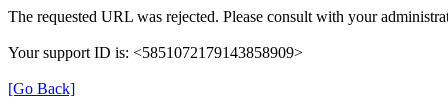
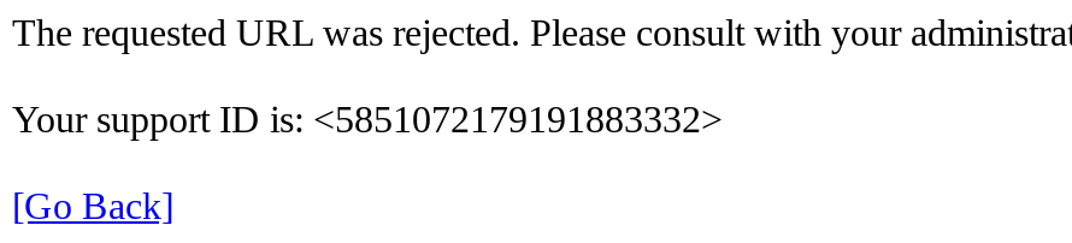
[8,44,303,61] Your support ID is: <5851072179143858909> -> [12,99,723,140] Your support ID is: <5851072179191883332>

